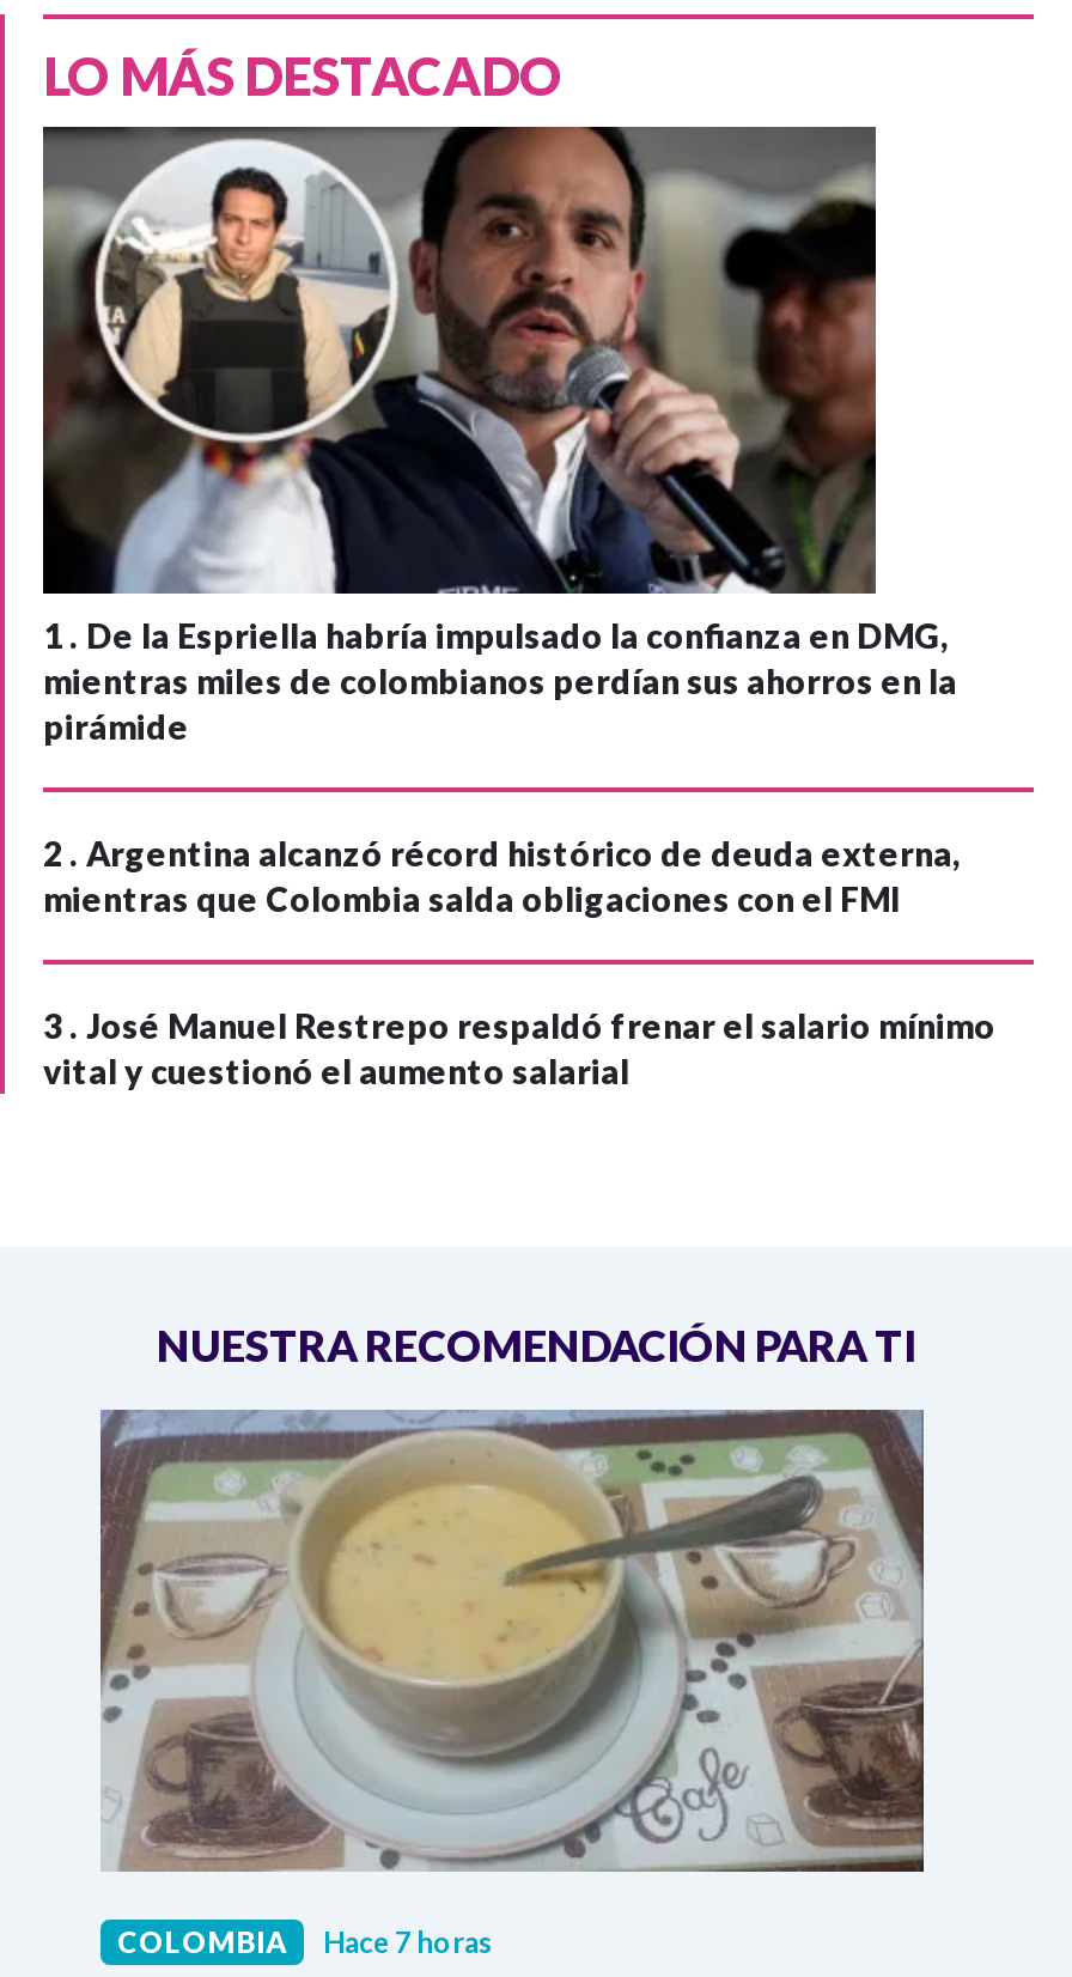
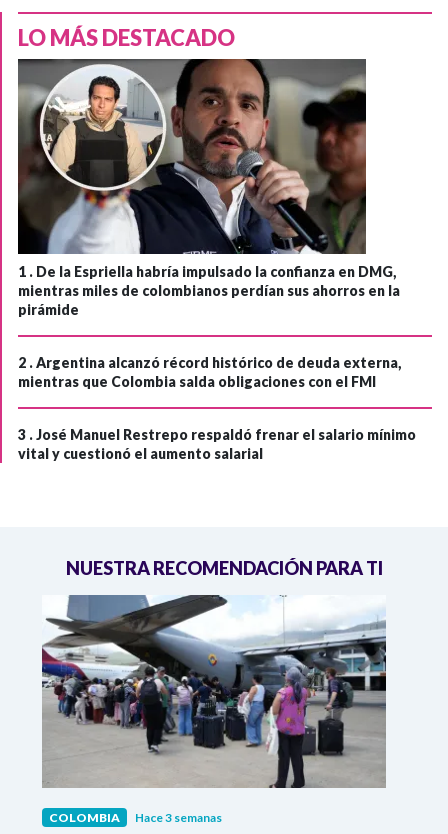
[98,1407,926,1960] [image] | COLOMBIA Hace 7 horas -> [42,595,386,825] [image] | COLOMBIA Hace 3 semanas

